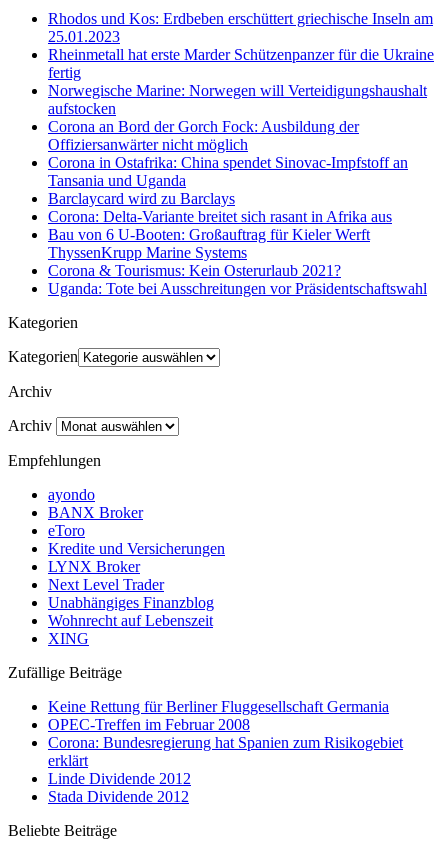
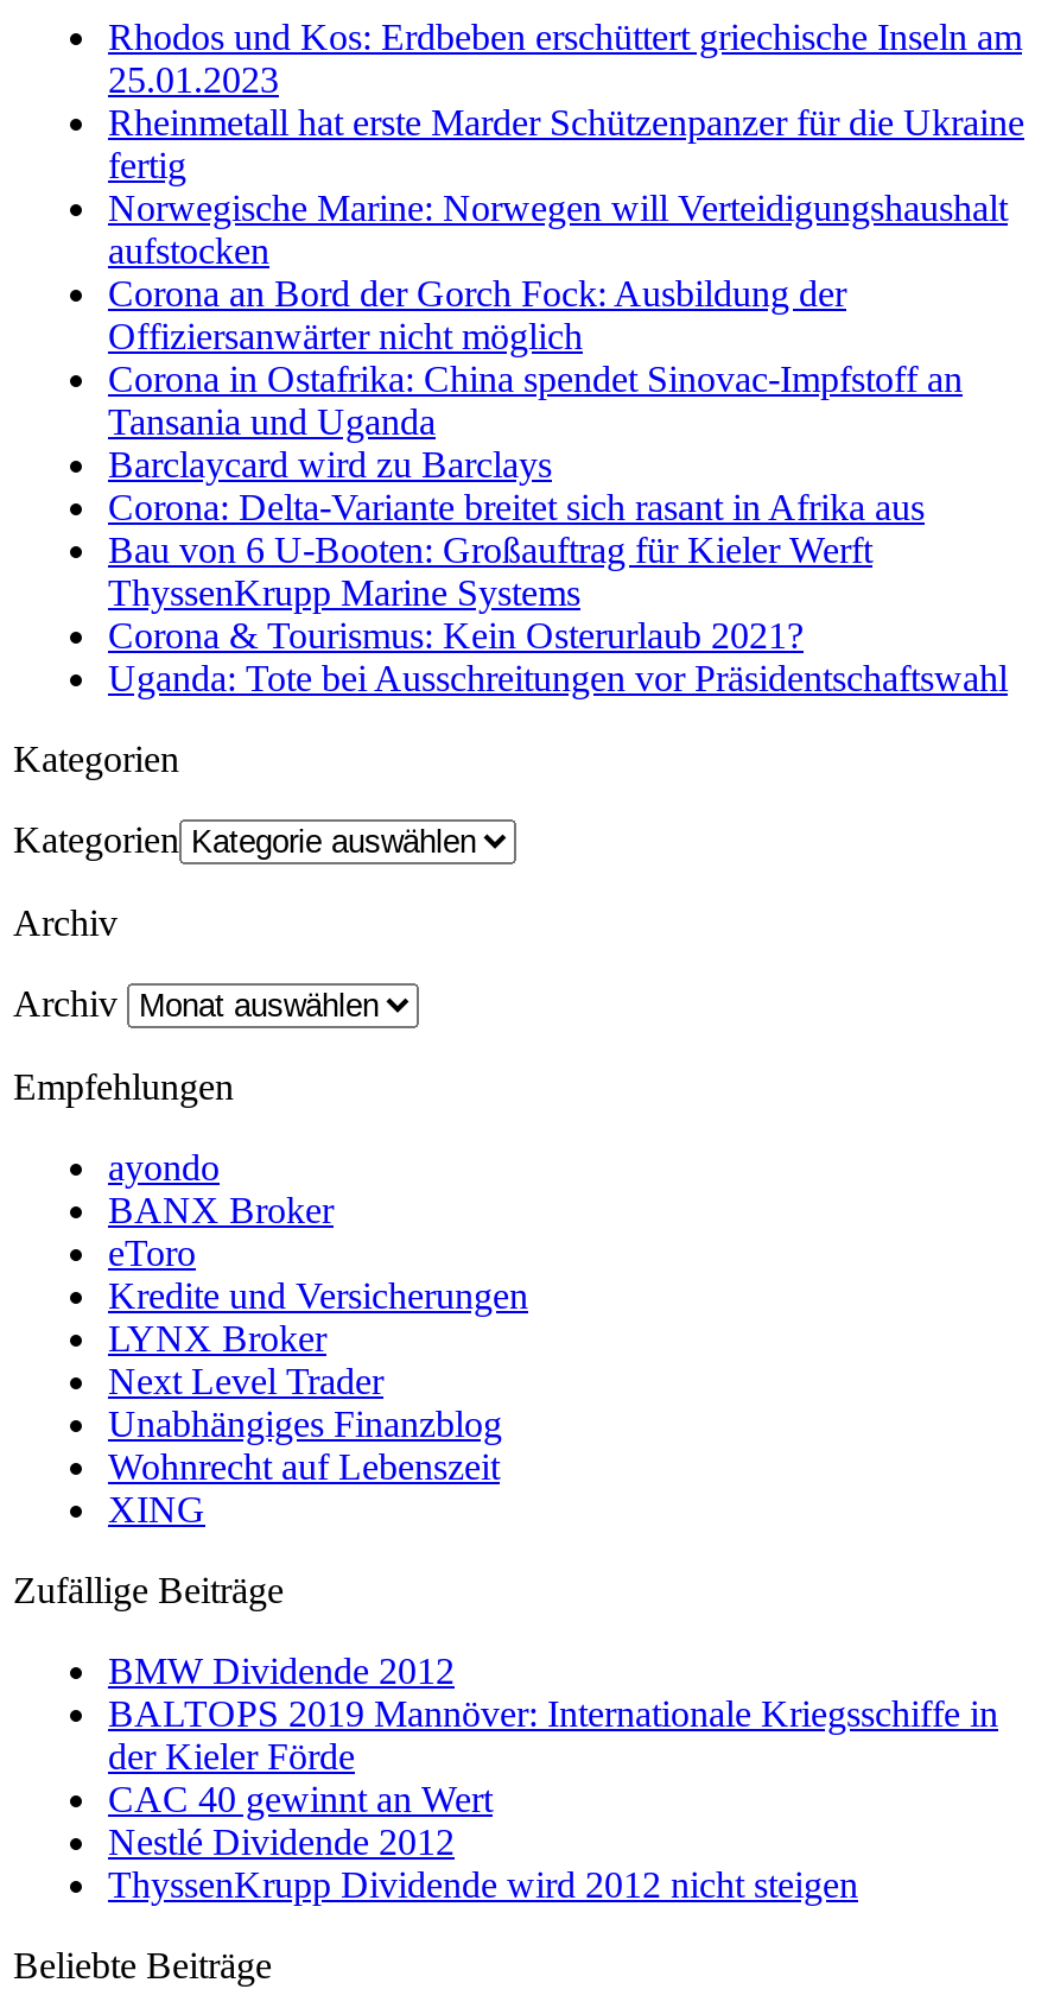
[48,698,403,805] Keine Rettung für Berliner Fluggesellschaft Germania | OPEC-Treffen im Februar 2008 | Corona: Bundesregierung hat Spanien zum Risikogebiet | erklärt | Linde Dividende 2012 | Stada Dividende 2012 -> [108,1650,998,1904] BMW Dividende 2012 | BALTOPS 2019 Mannöver: Internationale Kriegsschiffe in | der Kieler Förde | CAC 40 gewinnt an Wert | Nestlé Dividende 2012 | ThyssenKrupp Dividende wird 2012 nicht steigen

